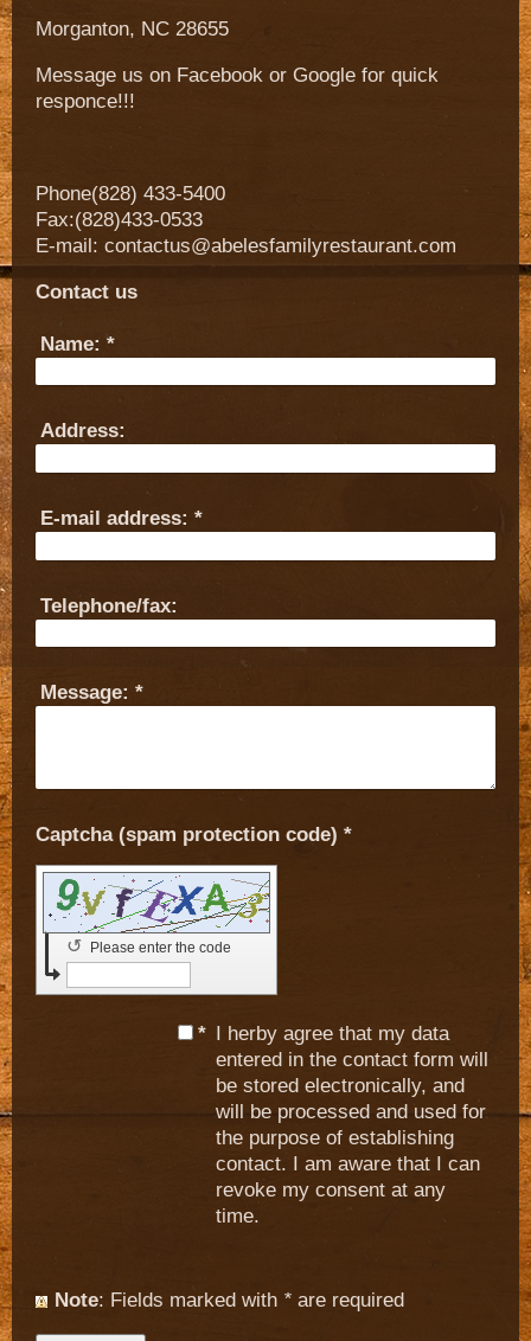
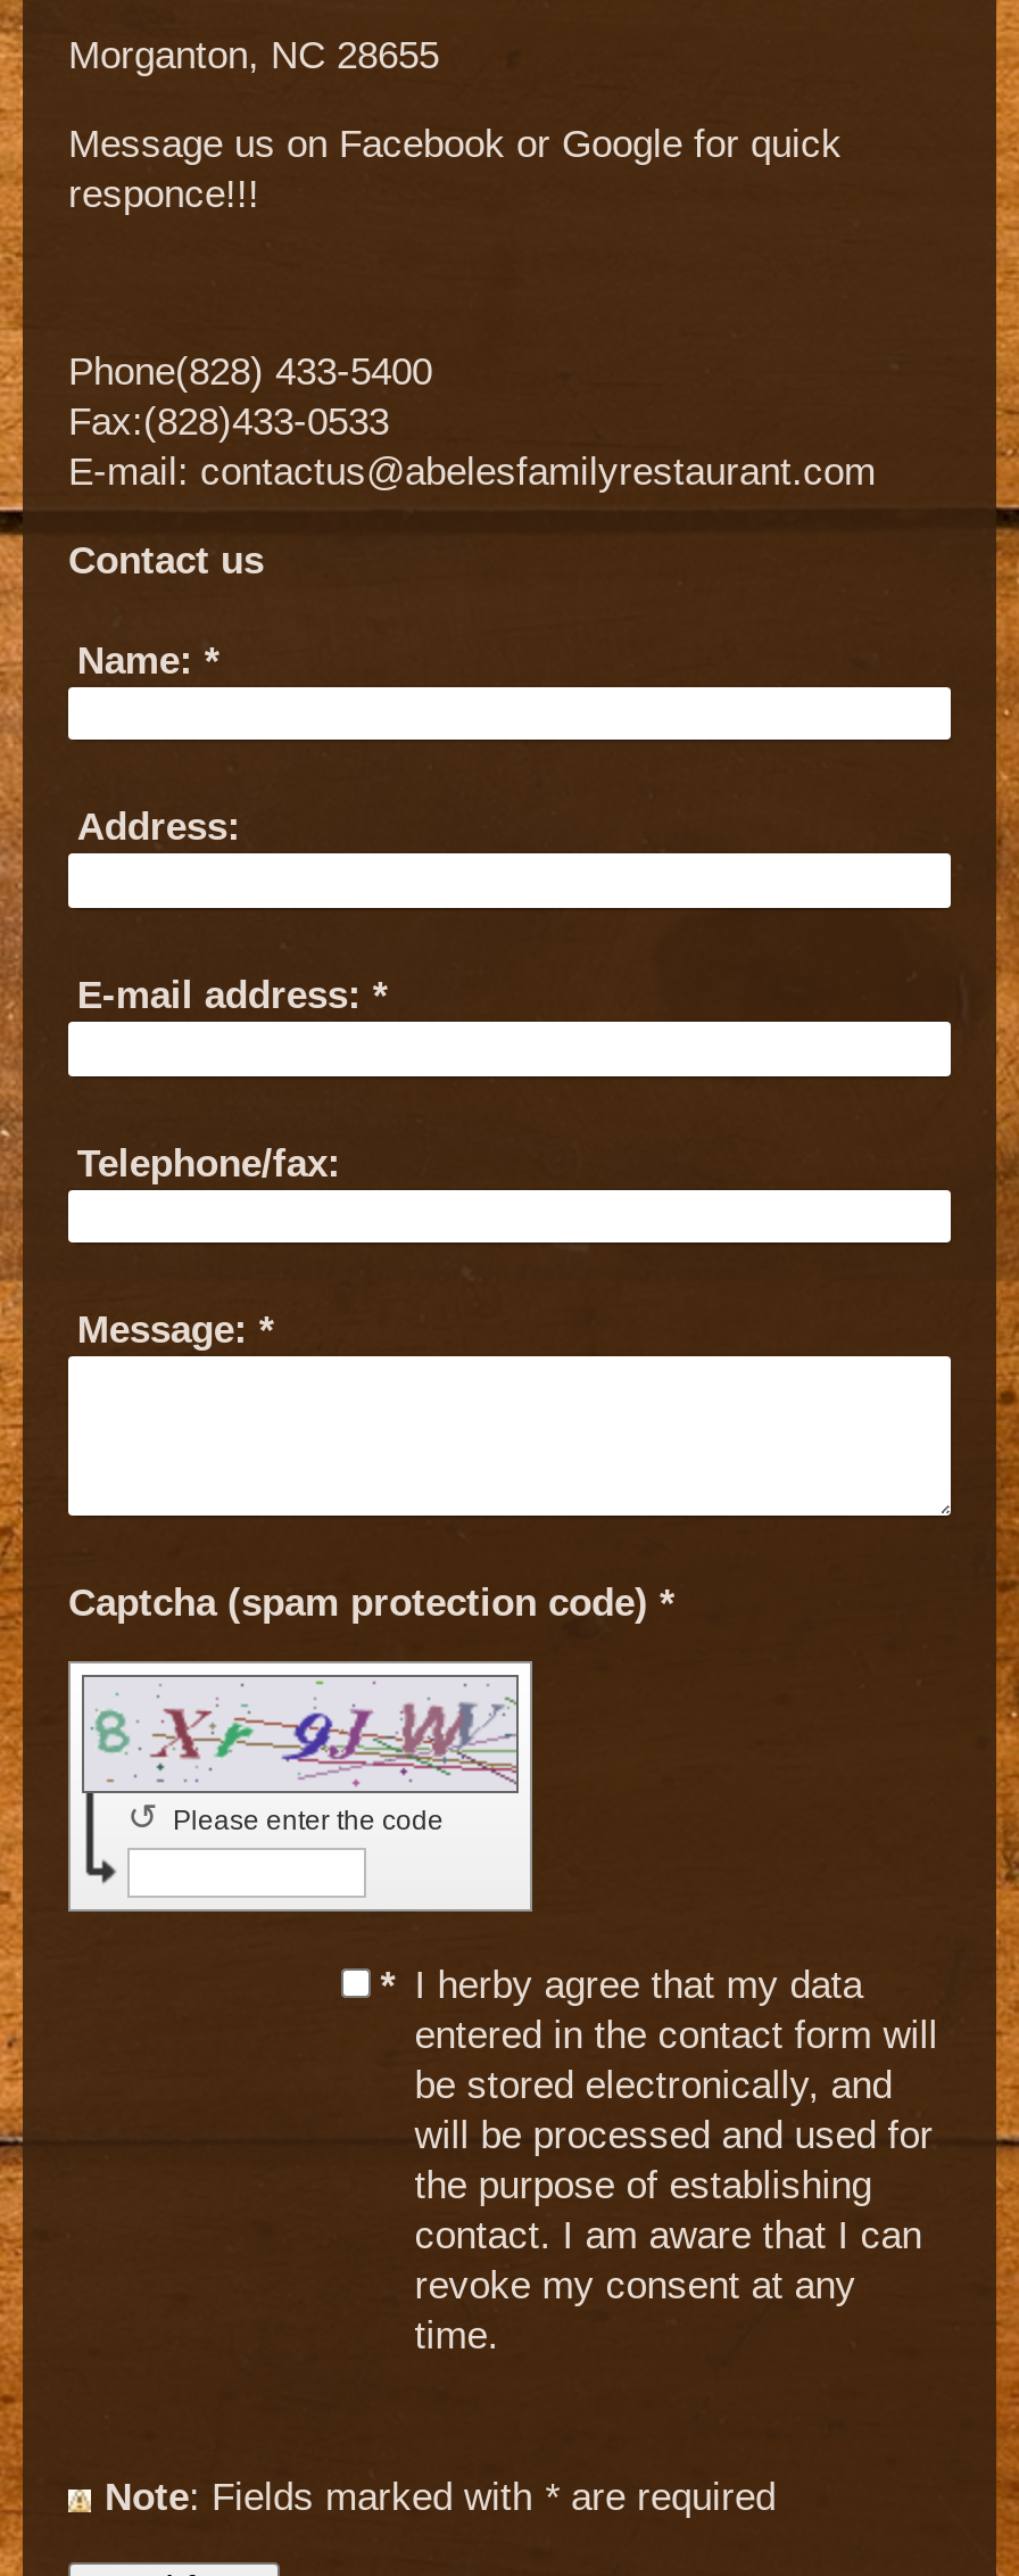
[49,874,270,933] [image] -> [91,1682,516,1789] [image]

